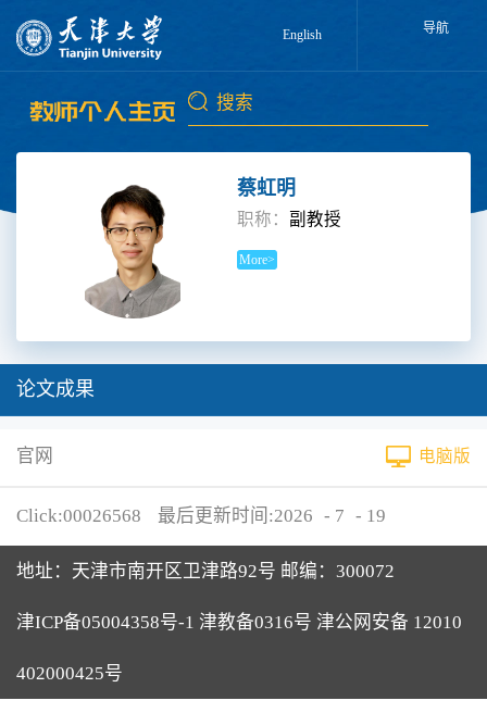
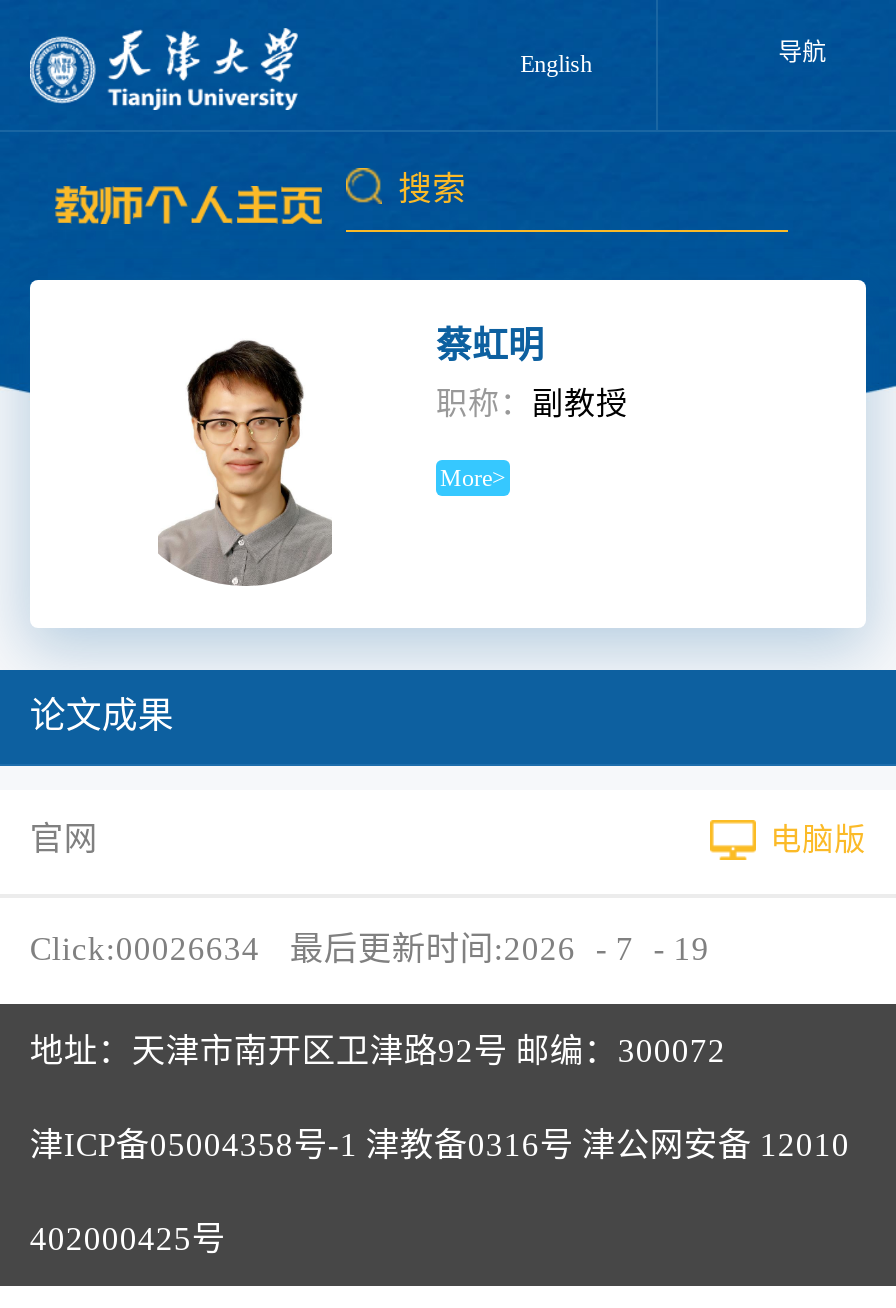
[16,506,386,526] Click:00026568 最后更新时间:2026 - 7 - 19 -> [30,931,710,969] Click:00026634 最后更新时间:2026 - 7 - 19

